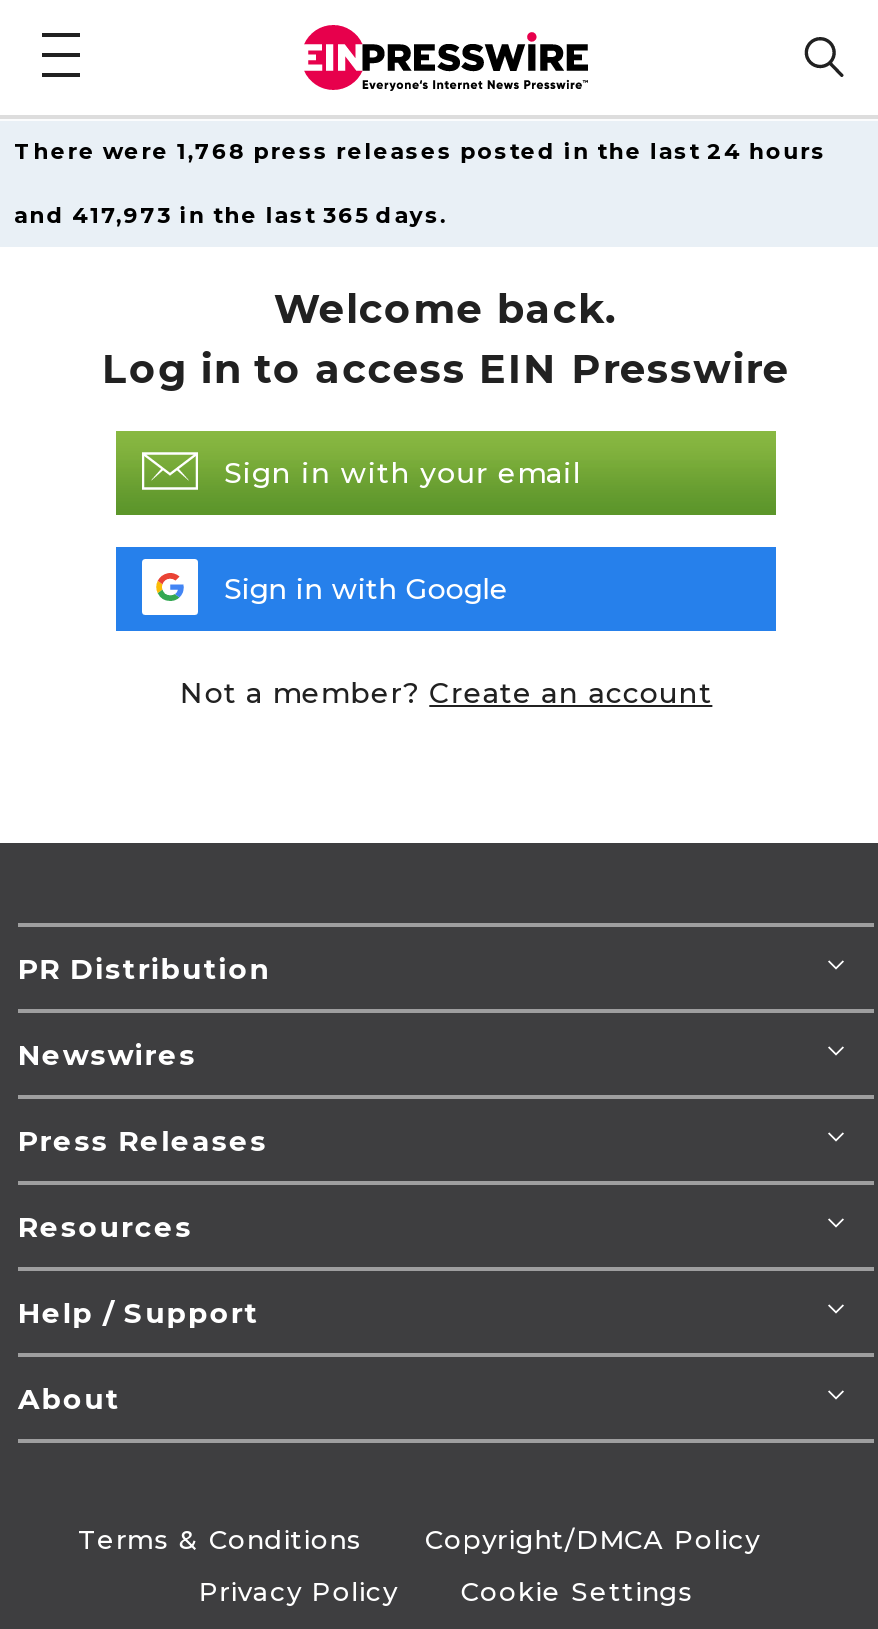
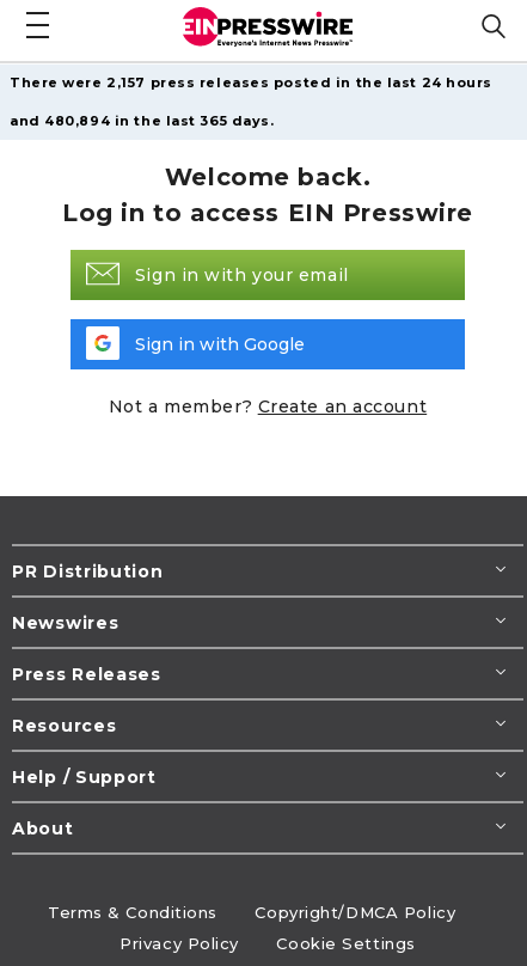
[14,137,826,165] There were 1,768 press releases posted in the last 24 hours -> [10,74,492,91] There were 2,157 press releases posted in the last 24 hours
[14,201,447,229] and 417,973 in the last 365 days. -> [10,112,274,129] and 480,894 in the last 365 days.

